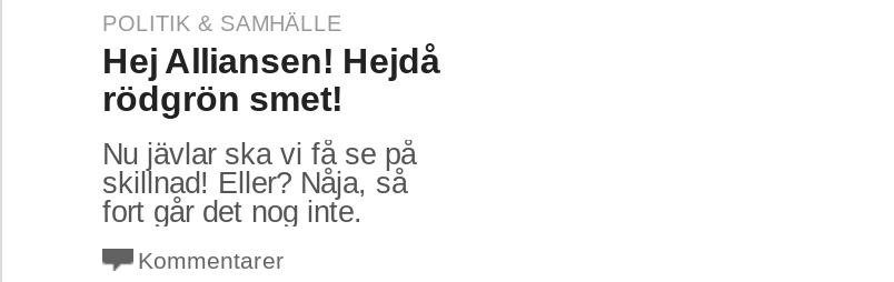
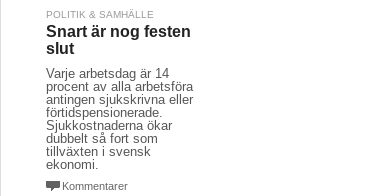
[102,42,440,117] Hej Alliansen! Hejdå | rödgrön smet! -> [46,23,191,57] Snart är nog festen | slut
[102,137,416,228] Nu jävlar ska vi få se på | skillnad! Eller? Nåja, så | fort går det nog inte. -> [46,66,193,172] Varje arbetsdag är 14 | procent av alla arbetsföra | antingen sjukskrivna eller | förtidspensionerade. | Sjukkostnaderna ökar | dubbelt så fort som | tillväxten i svensk | ekonomi.

